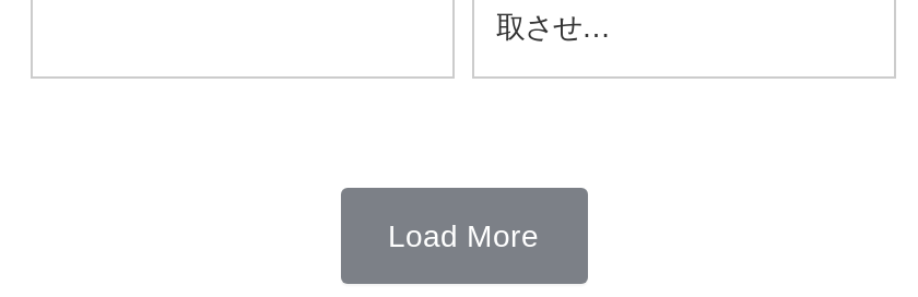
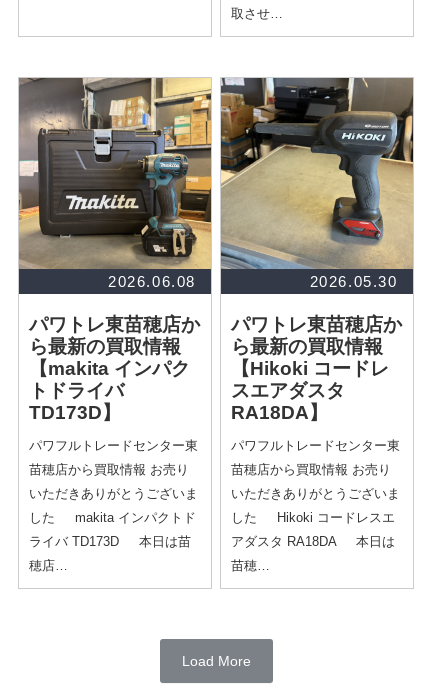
none -> [18,77,212,573] [image] | 2026.06.08 | パワトレ東苗穂店か | ら最新の買取情報 | 【makita インパク | トドライバ | TD173D】 | パワフルトレードセンター東 | 苗穂店から買取情報 お売り | いただきありがとうございま | した makita インパクトド | ライバ TD173D 本日は苗 | 穂店…
none -> [220,77,414,573] [image] | 2026.05.30 | パワトレ東苗穂店か | ら最新の買取情報 | 【Hikoki コードレ | スエアダスタ | RA18DA】 | パワフルトレードセンター東 | 苗穂店から買取情報 お売り | いただきありがとうございま | した Hikoki コードレスエ | アダスタ RA18DA 本日は | 苗穂…

